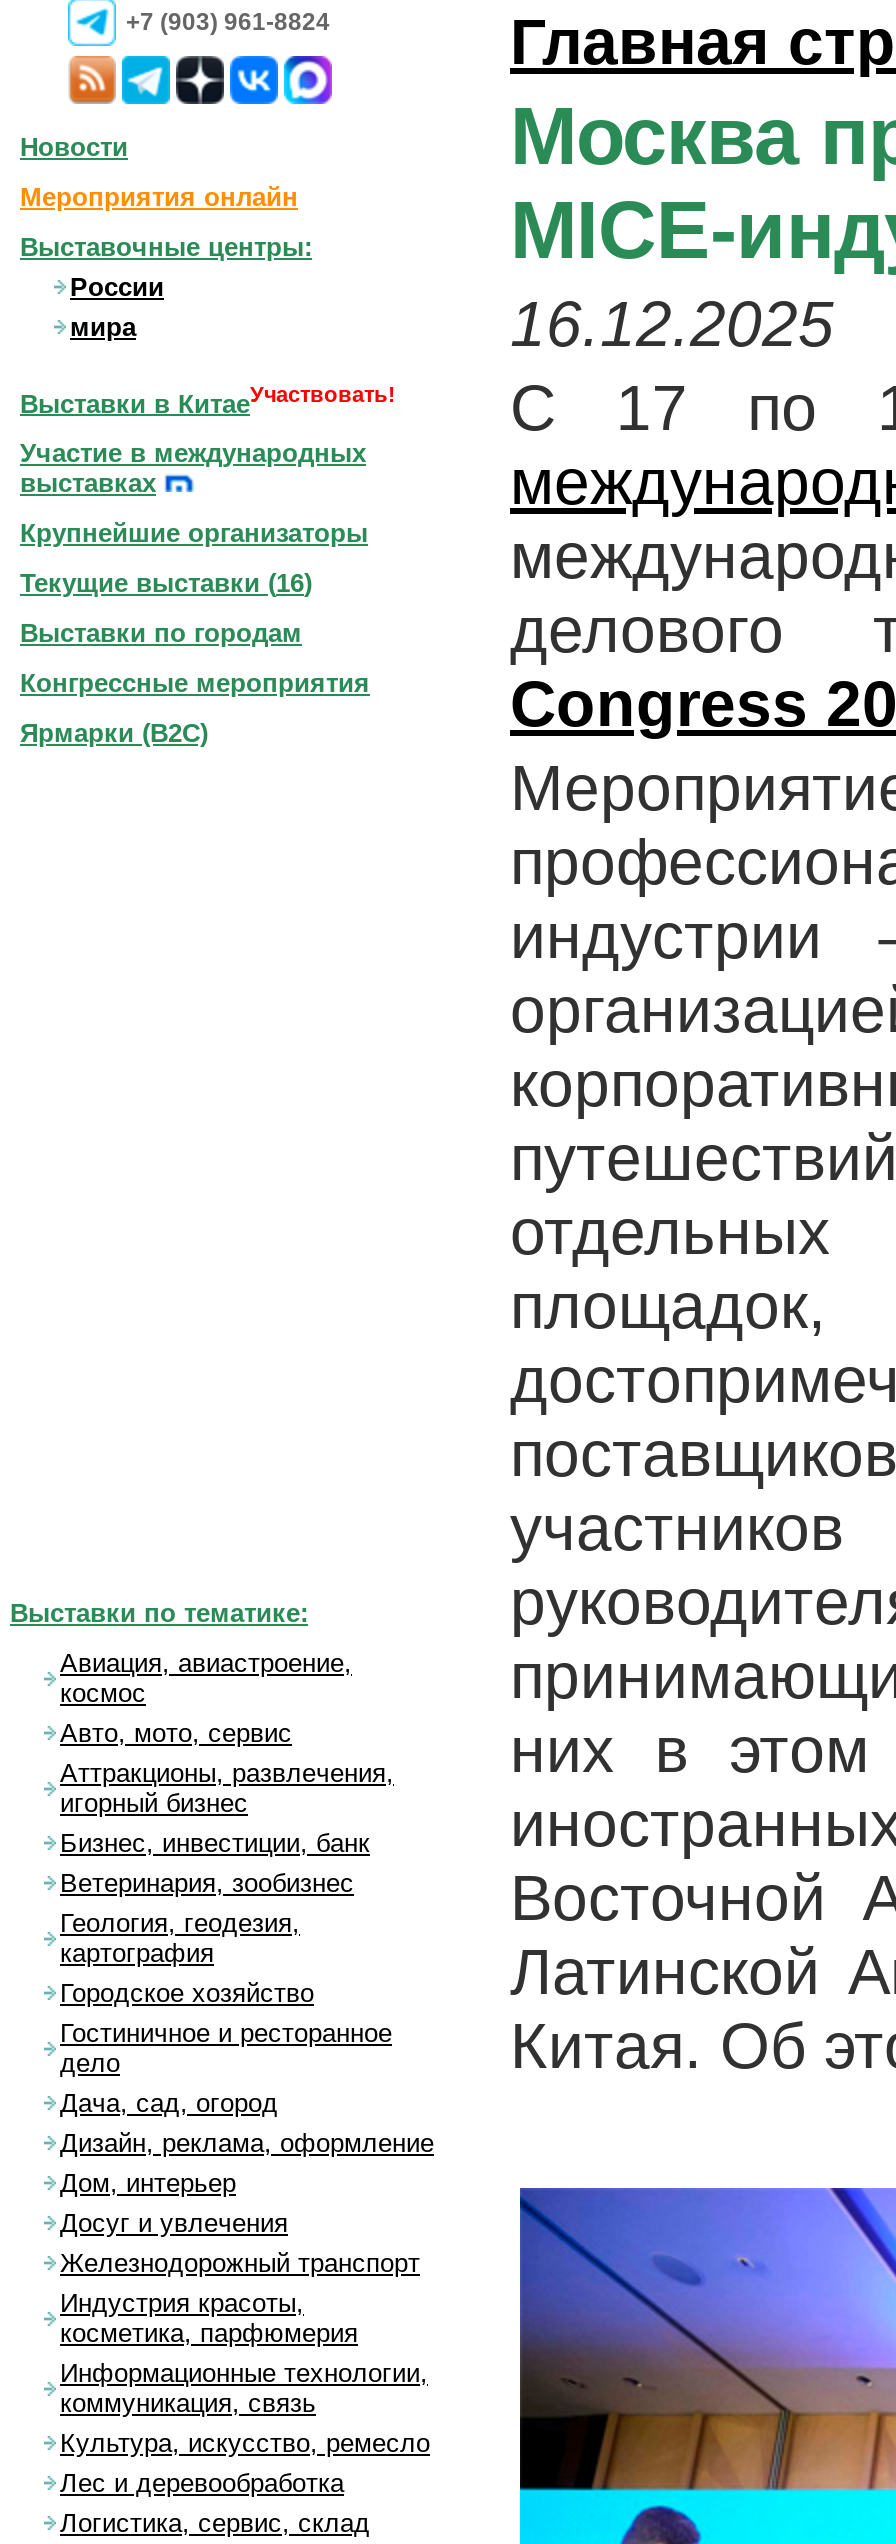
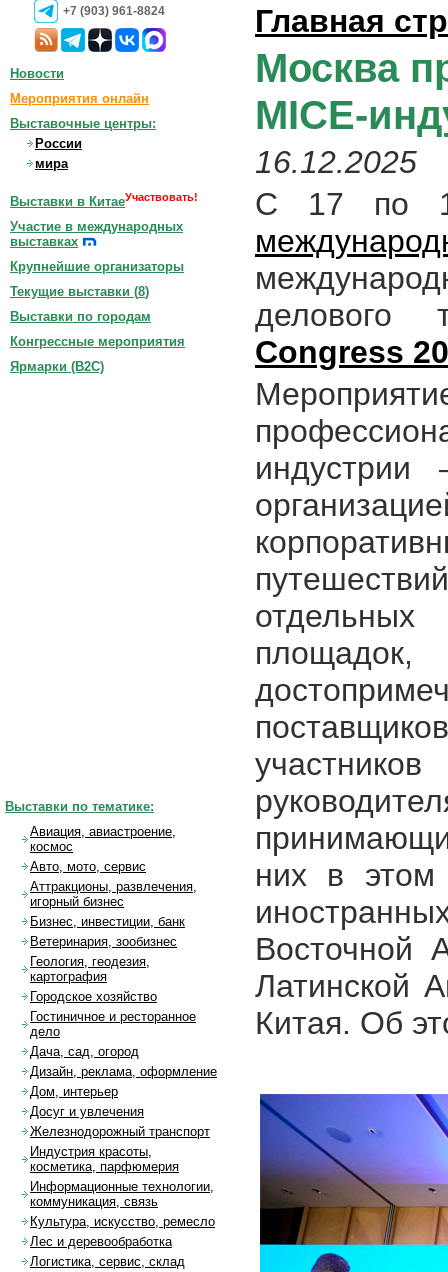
[20,569,312,599] Текущие выставки (16) -> [10,284,149,299] Текущие выставки (8)

